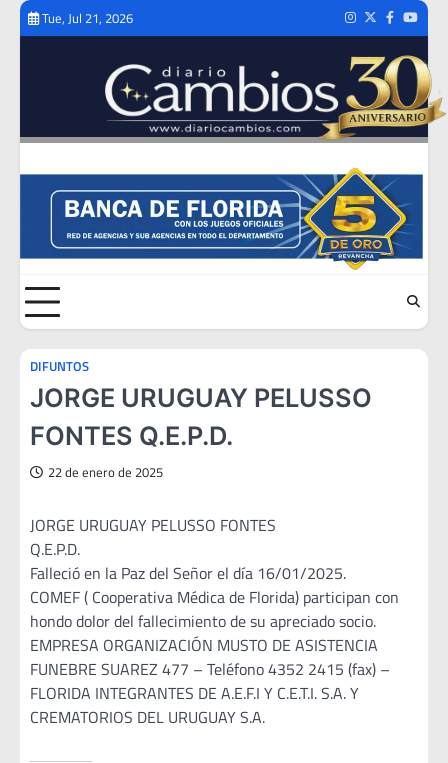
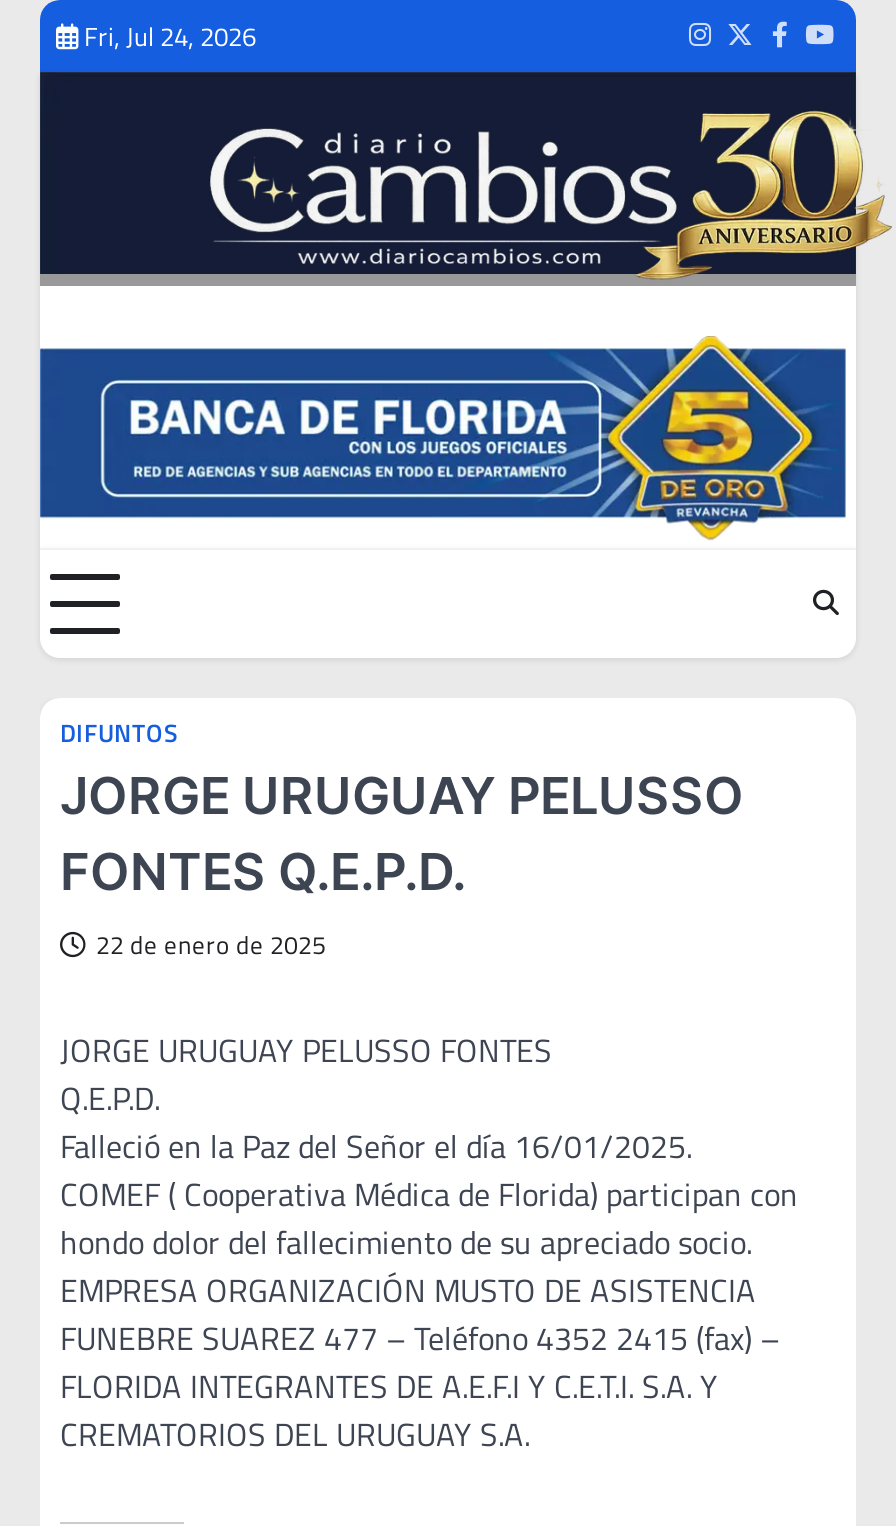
[42,7,133,27] Tue, Jul 21, 2026 -> [84,15,256,55] Fri, Jul 24, 2026

